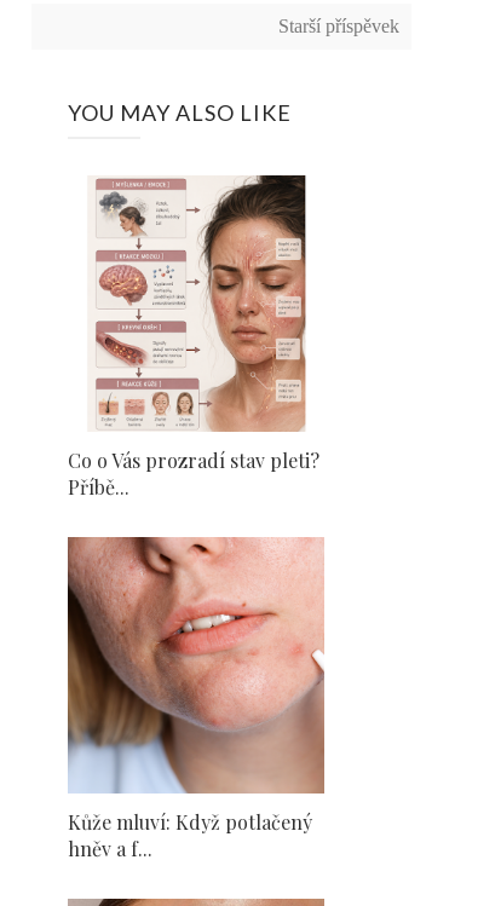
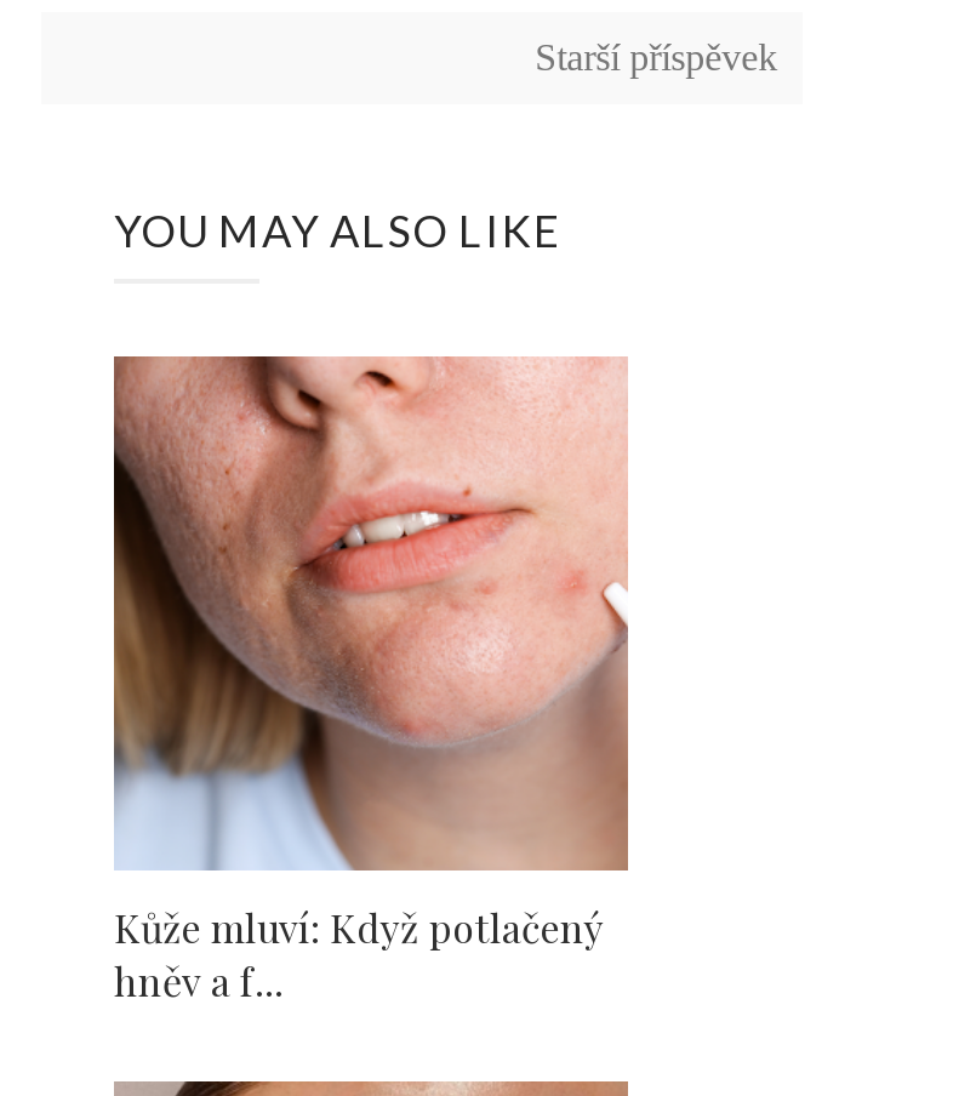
[68,174,319,499] [image] | Co o Vás prozradí stav pleti? | Příbě... -> none

